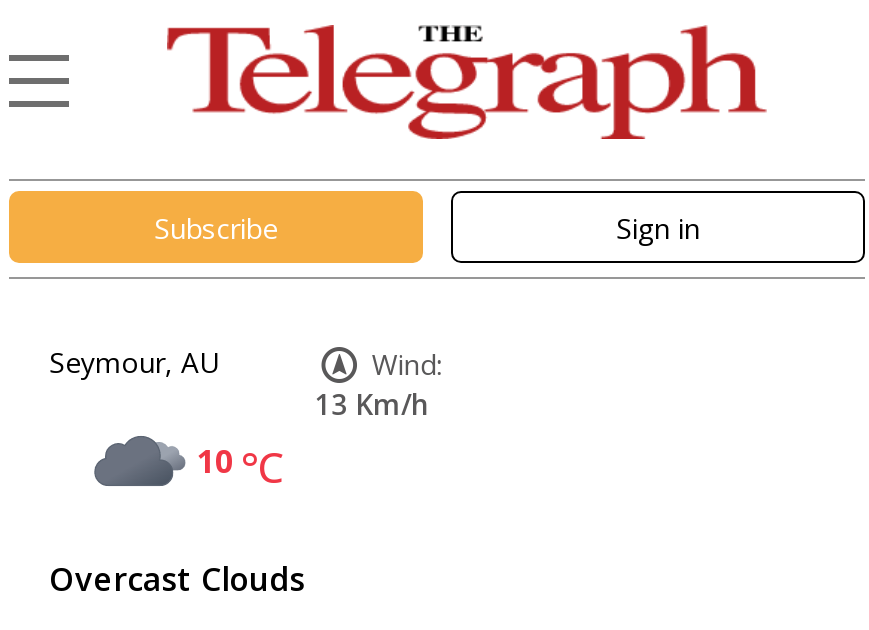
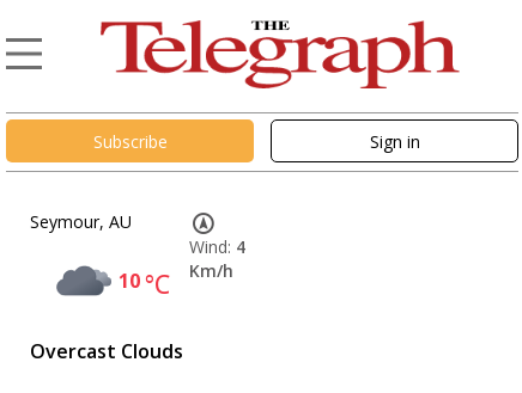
[315,346,442,424] Wind: | 13 Km/h -> [189,236,245,282] Wind: 4 | Km/h

